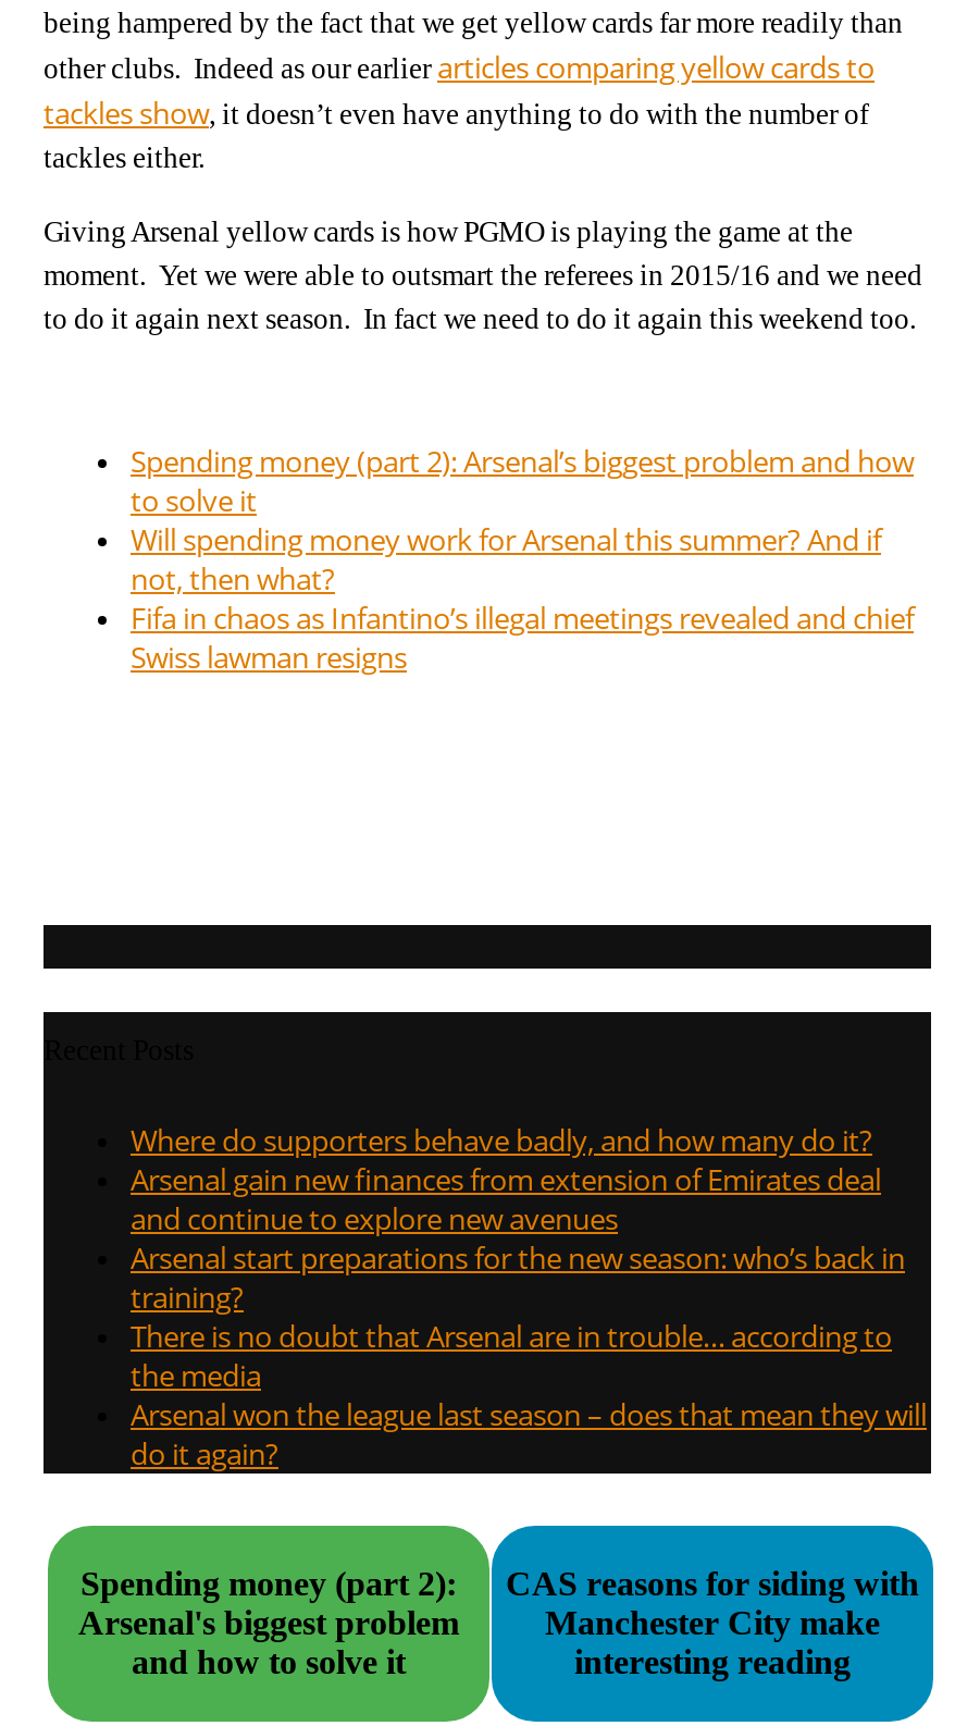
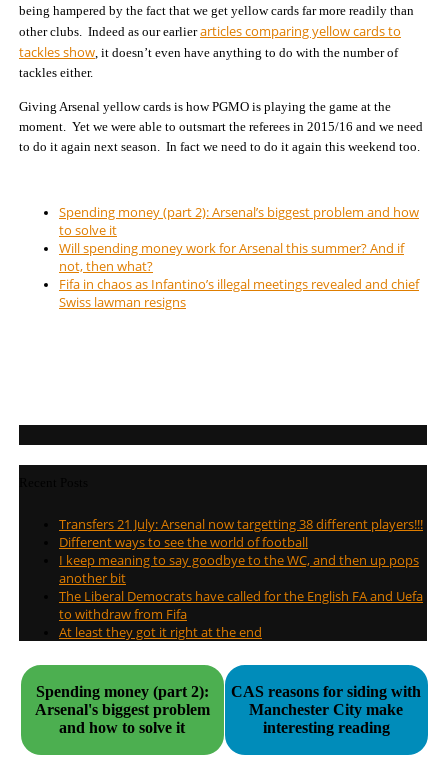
[131,1120,927,1473] Where do supporters behave badly, and how many do it? | Arsenal gain new finances from extension of Emirates deal | and continue to explore new avenues | Arsenal start preparations for the new season: who’s back in | training? | There is no doubt that Arsenal are in trouble… according to | the media | Arsenal won the league last season – does that mean they will | do it again? -> [59,515,423,641] Transfers 21 July: Arsenal now targetting 38 different players!!! | Different ways to see the world of football | I keep meaning to say goodbye to the WC, and then up pops | another bit | The Liberal Democrats have called for the English FA and Uefa | to withdraw from Fifa | At least they got it right at the end

